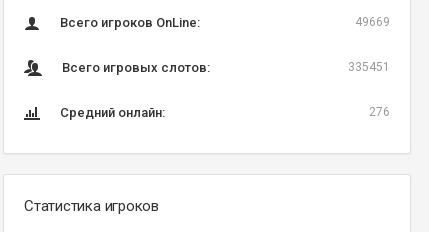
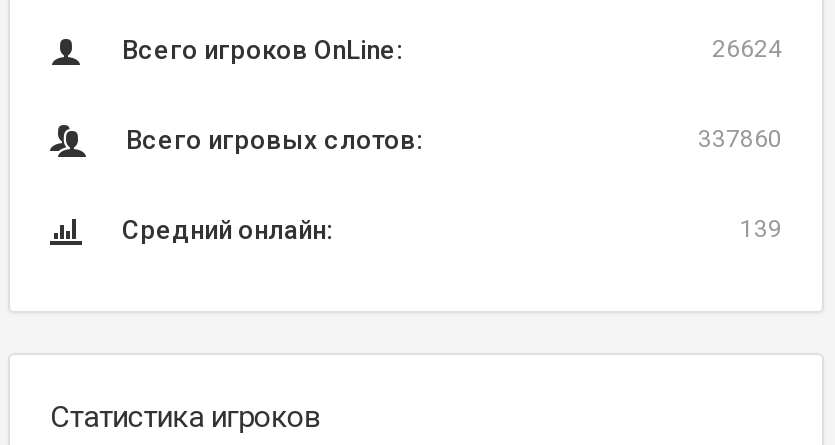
[355,15,390,29] 49669 -> [712,35,782,63] 26624
[348,60,390,74] 335451 -> [698,125,782,153] 337860
[369,105,390,119] 276 -> [740,215,782,243] 139

